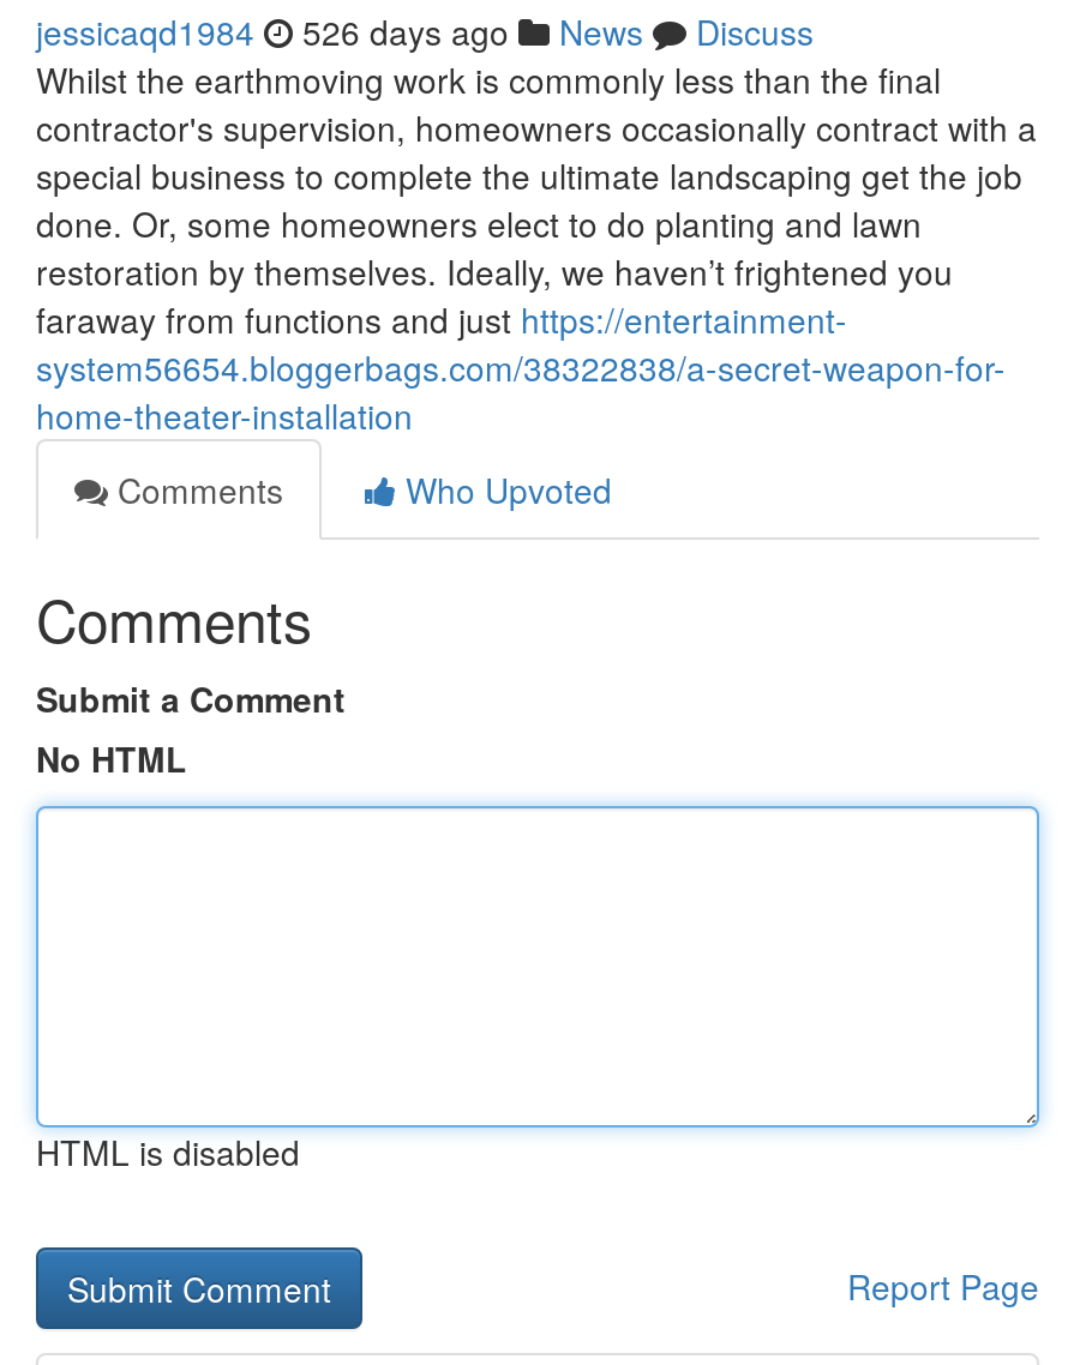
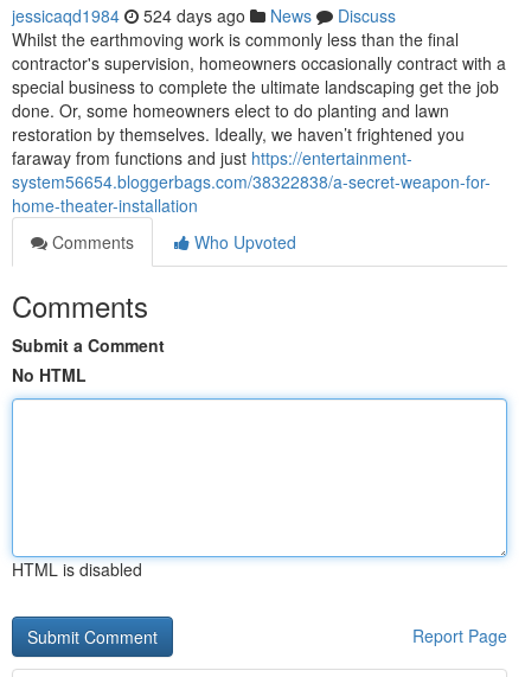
[36,7,814,55] jessicaqd1984 526 days ago News Discuss -> [12,4,396,27] jessicaqd1984 524 days ago News Discuss

